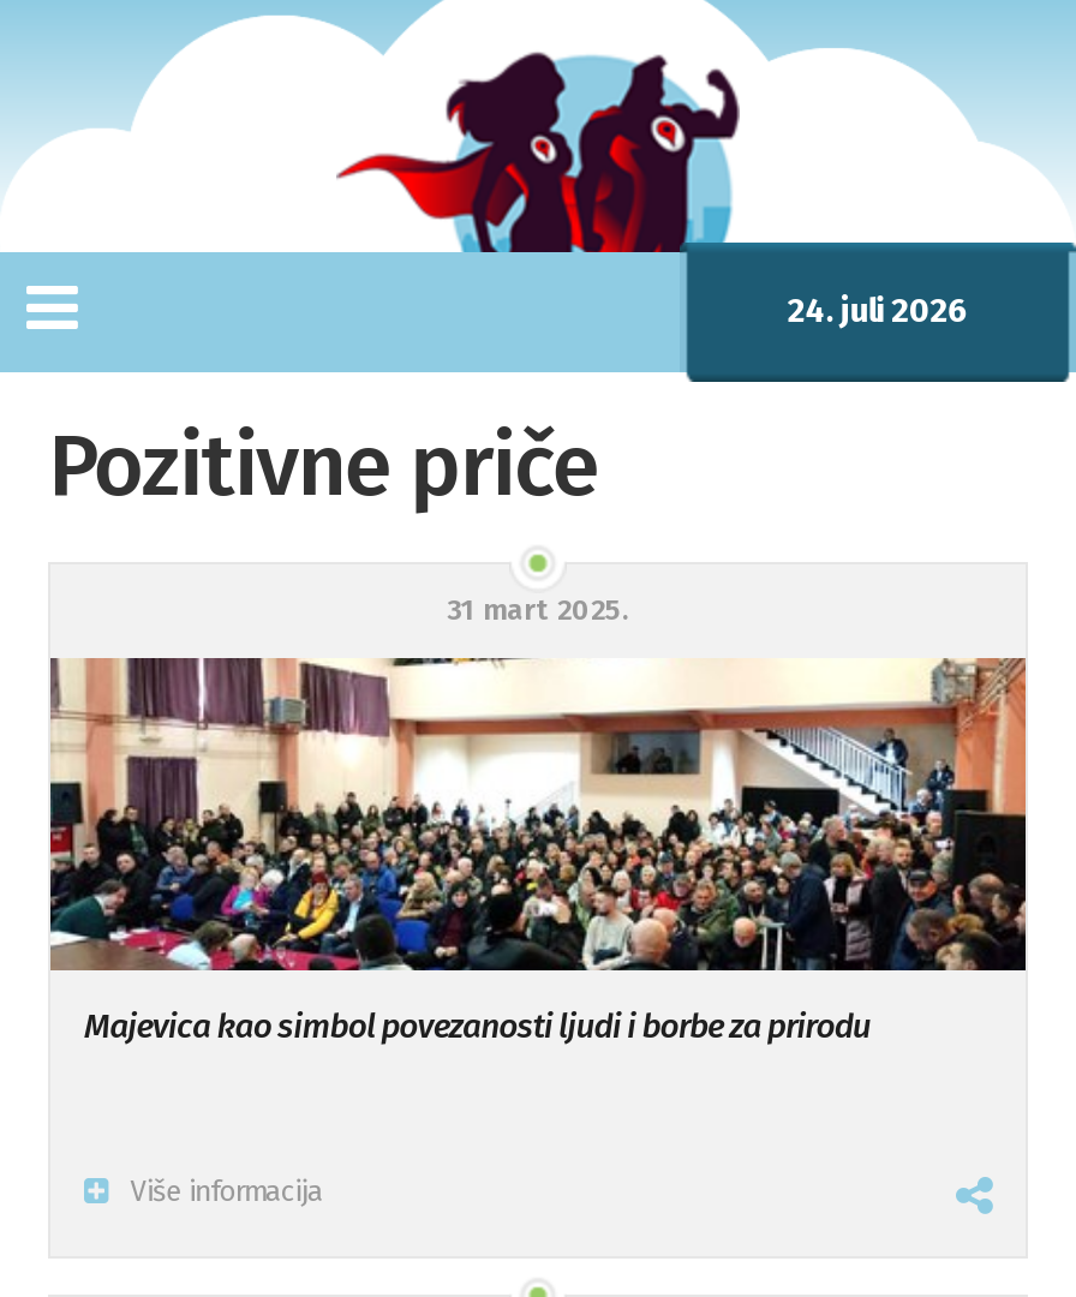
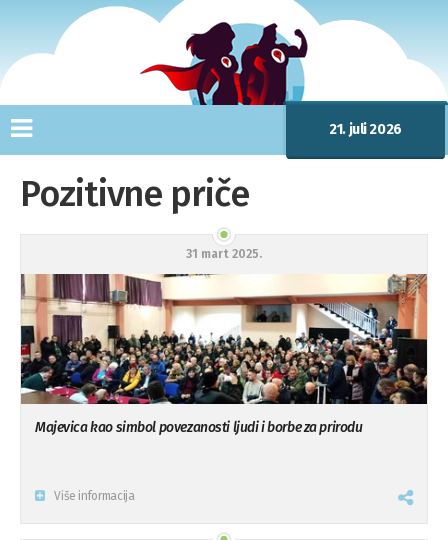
[787,291,969,331] 24. juli 2026 -> [329,121,402,138] 21. juli 2026

